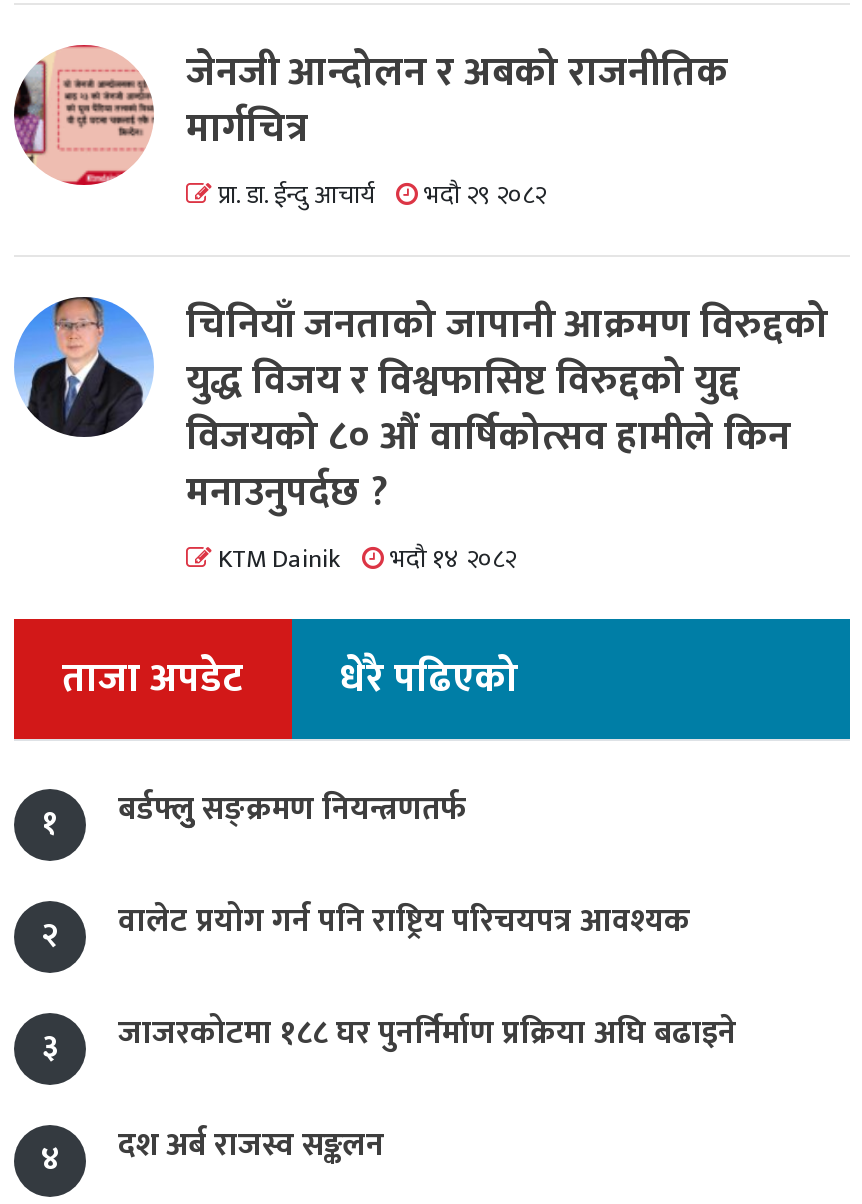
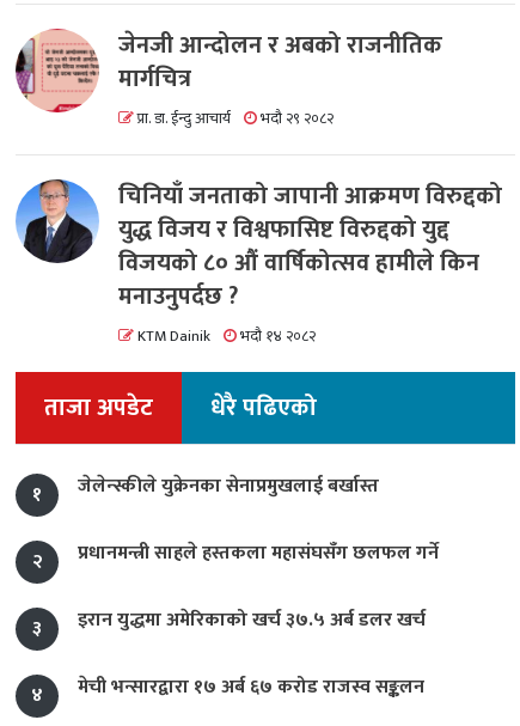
[118,783,466,837] बर्डफ्लुु सङ्क्रमण नियन्त्रणतर्फ -> [78,470,379,502] जेलेन्स्कीले युक्रेनका सेनाप्रमुखलाई बर्खास्त
[118,895,690,949] वालेट प्रयोग गर्न पनि राष्ट्रिय परिचयपत्र आवश्यक -> [78,537,439,569] प्रधानमन्त्री साहले हस्तकला महासंघसँग छलफल गर्ने
[118,1007,736,1061] जाजरकोटमा १८८ घर पुनर्निर्माण प्रक्रिया अघि बढाइने -> [78,604,426,636] इरान युद्धमा अमेरिकाको खर्च ३७.५ अर्ब डलर खर्च
[118,1119,384,1173] दश अर्ब राजस्व सङ्कलन -> [78,671,424,703] मेची भन्सारद्वारा १७ अर्ब ६७ करोड राजस्व सङ्कलन

